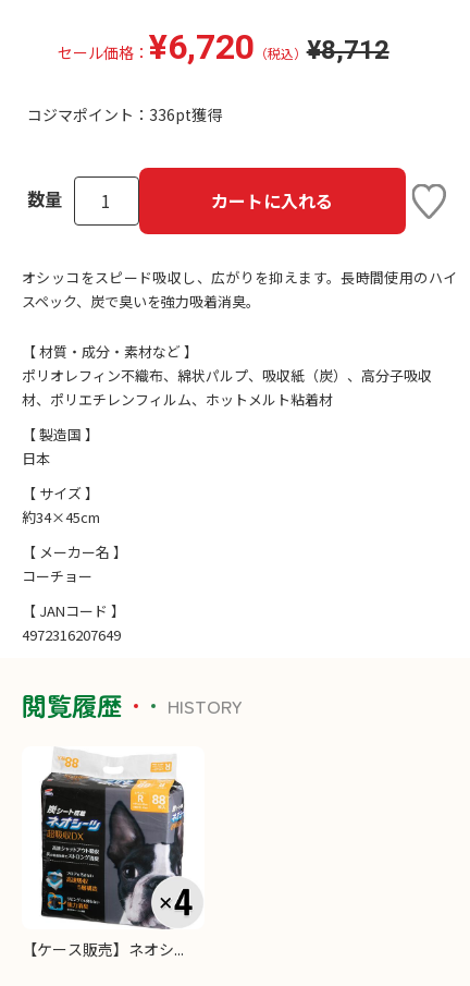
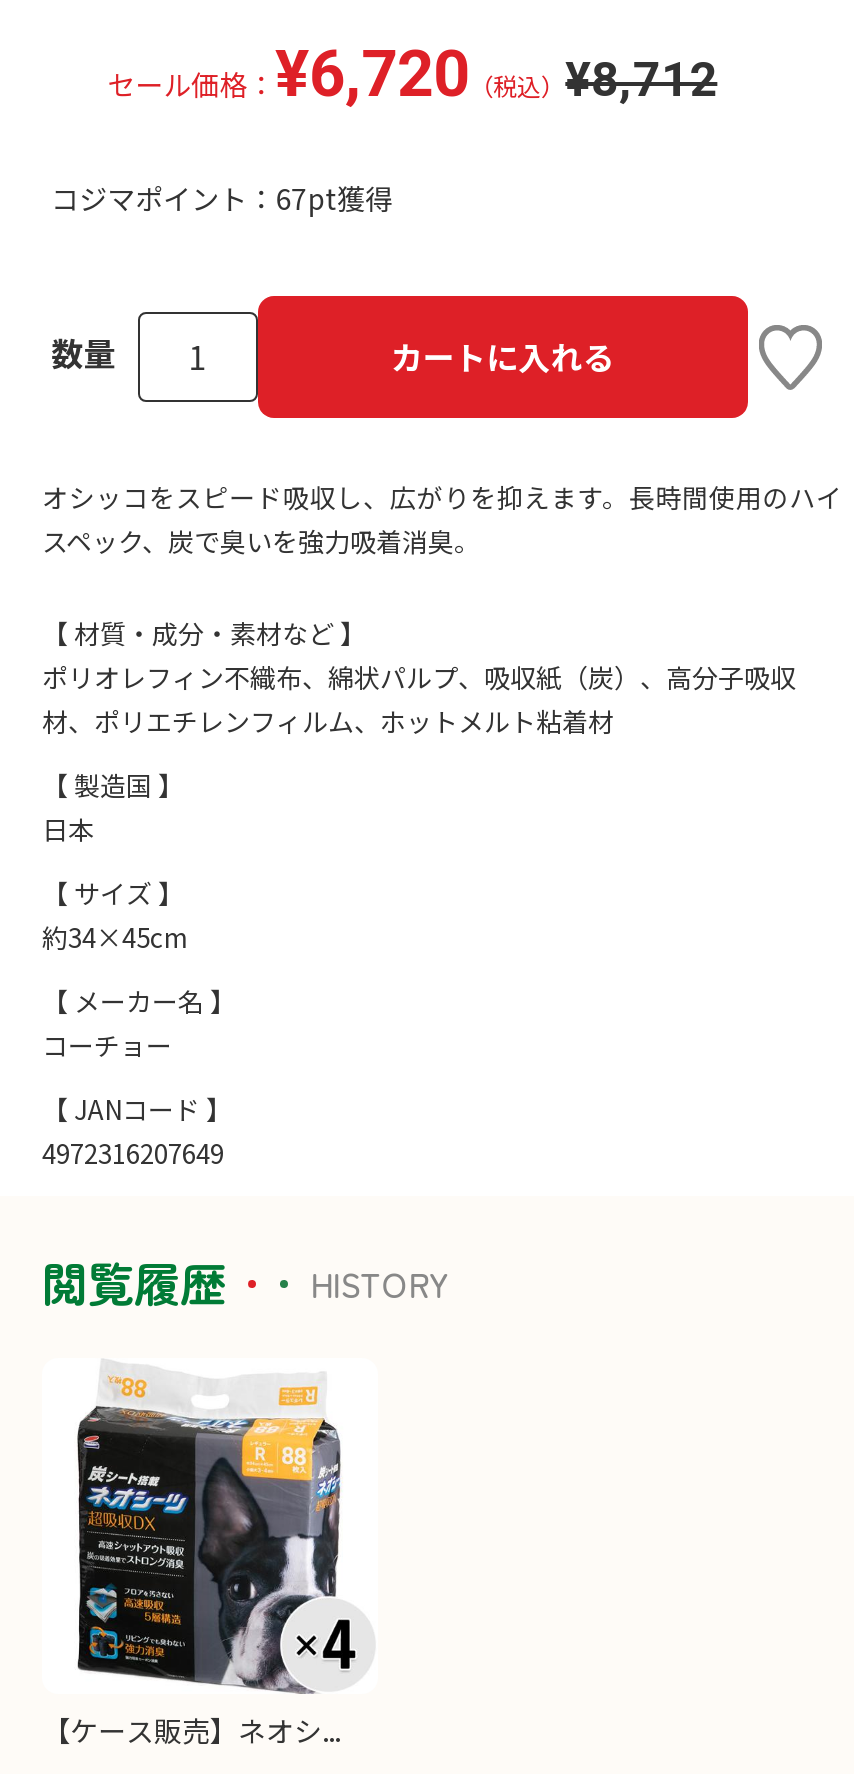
[27,103,222,125] コジマポイント：336pt獲得 -> [51,178,393,218] コジマポイント：67pt獲得

